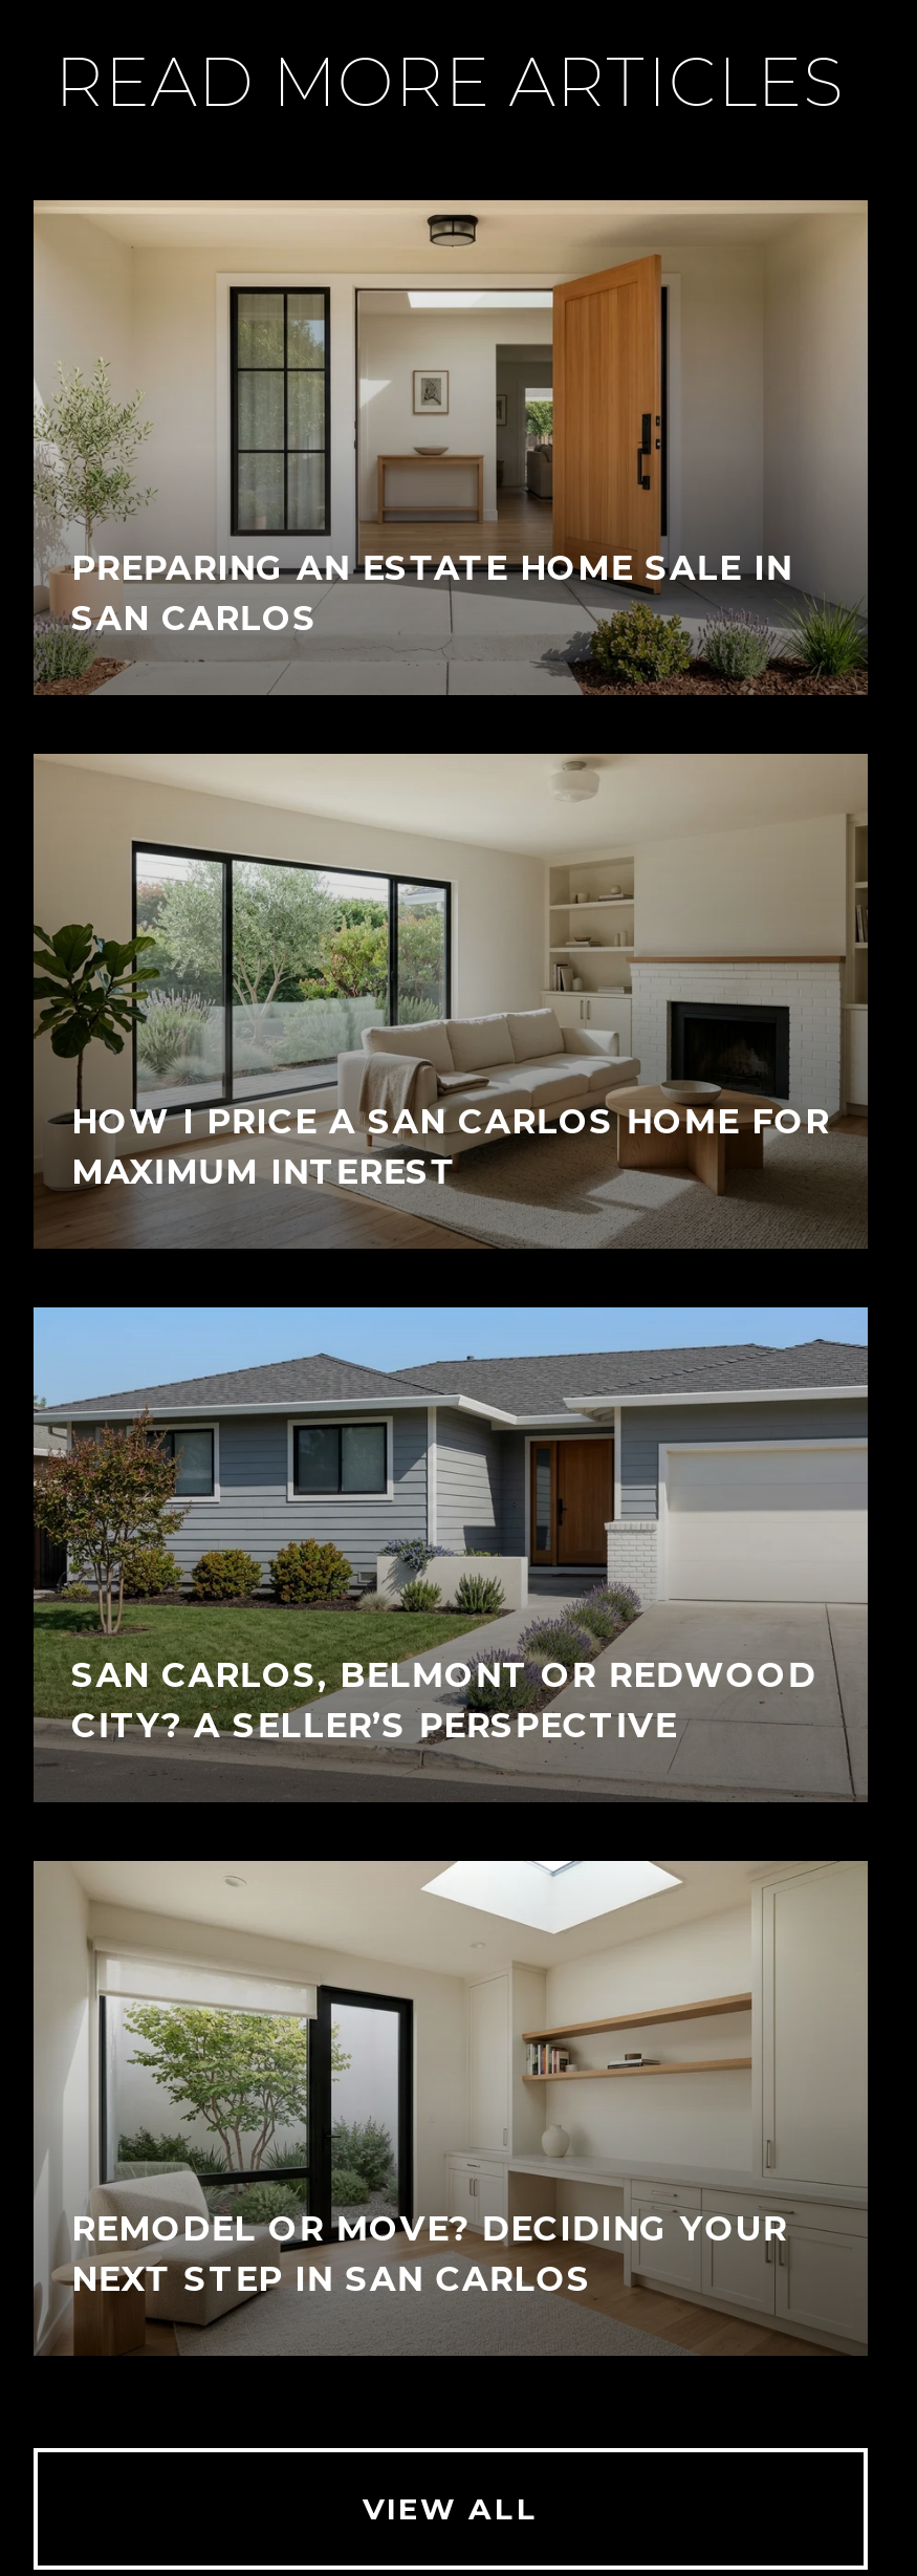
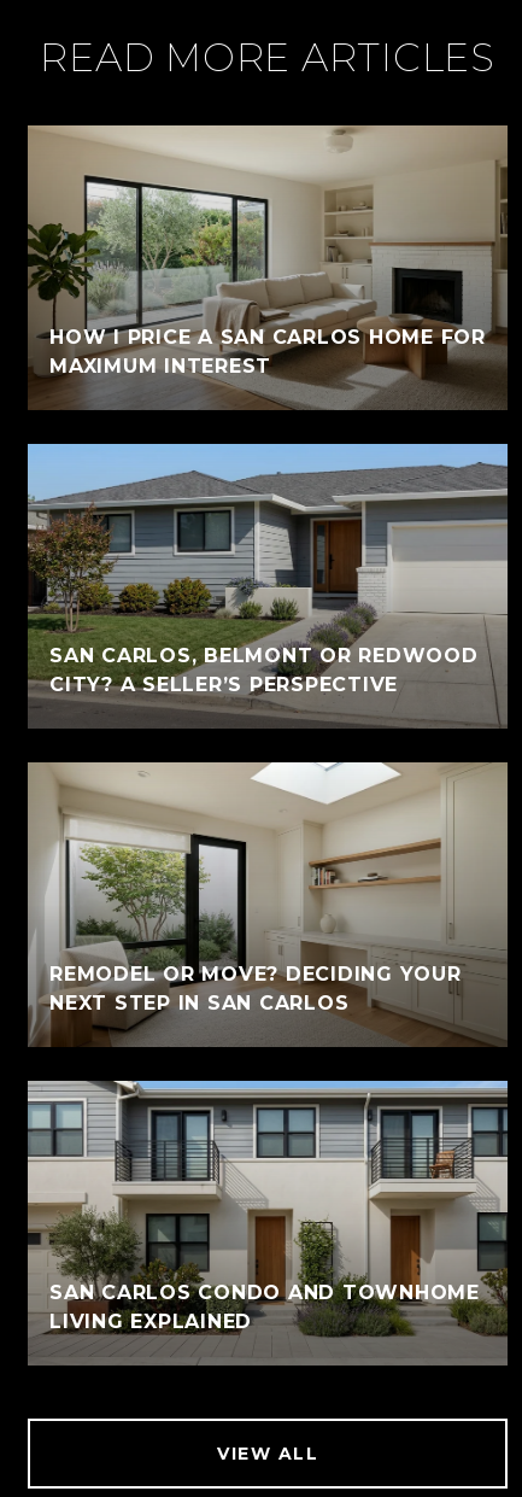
[31,202,868,695] [image] | PREPARING AN ESTATE HOME SALE IN | SAN CARLOS -> none
moved [31,754,870,2299] -> [27,125,509,1014]: [image] | HOW I PRICE A SAN CARLOS HOME FOR | MAXIMUM INTEREST | SAN CARLOS, BELMONT OR REDWOOD | CITY? A SELLER’S PERSPECTIVE | REMODEL OR MOVE? DECIDING YOUR | NEXT STEP IN SAN CARLOS
moved [34,2255,861,2358] -> [28,989,504,1048]: [image]
none -> [28,1080,509,1366] [image] | SAN CARLOS CONDO AND TOWNHOME | LIVING EXPLAINED

